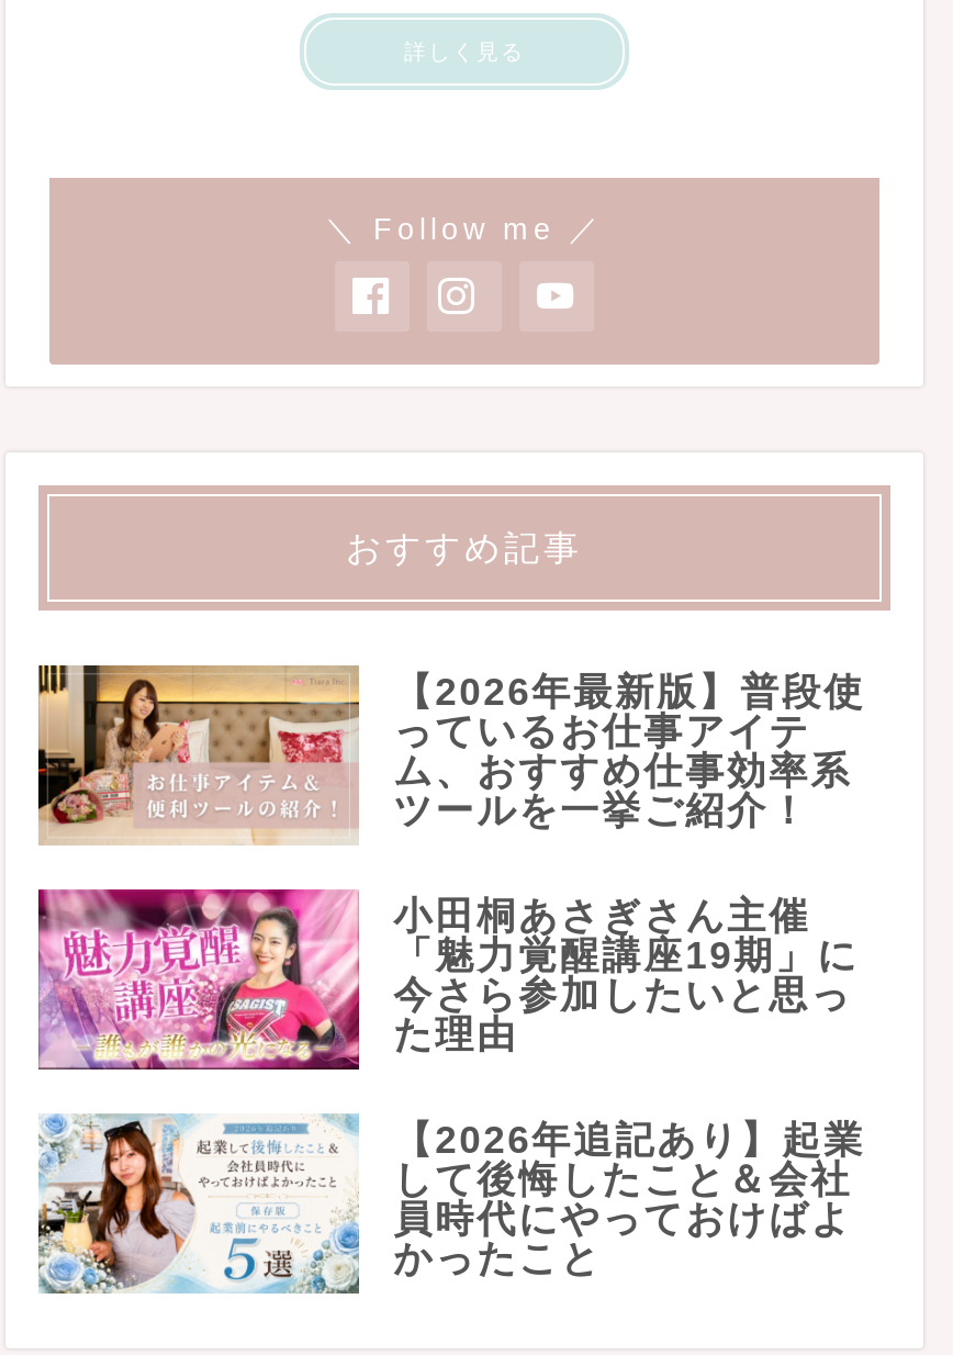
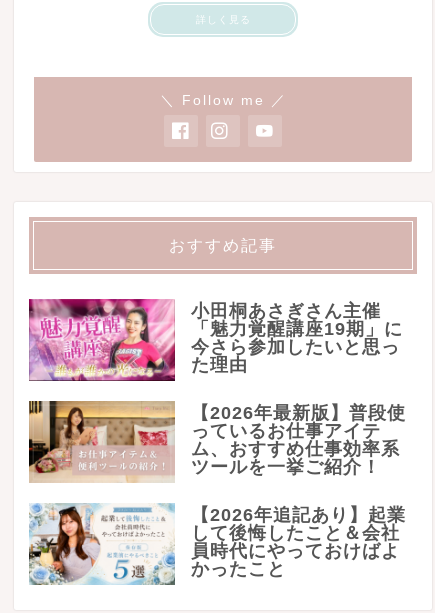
moved [36,663,866,846] -> [28,400,406,483]: [image] | 【2026年最新版】普段使 | っているお仕事アイテ | ム、おすすめ仕事効率系 | ツールを一挙ご紹介！
moved [34,885,859,1072] -> [27,297,403,382]: [image] | 小田桐あさぎさん主催 | 「魅力覚醒講座19期」に | 今さら参加したいと思っ | た理由

